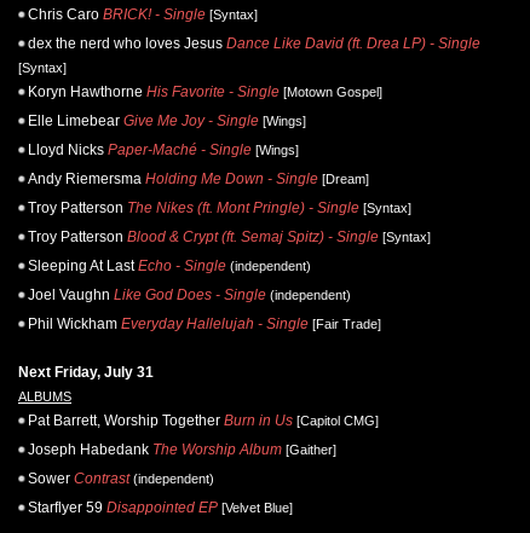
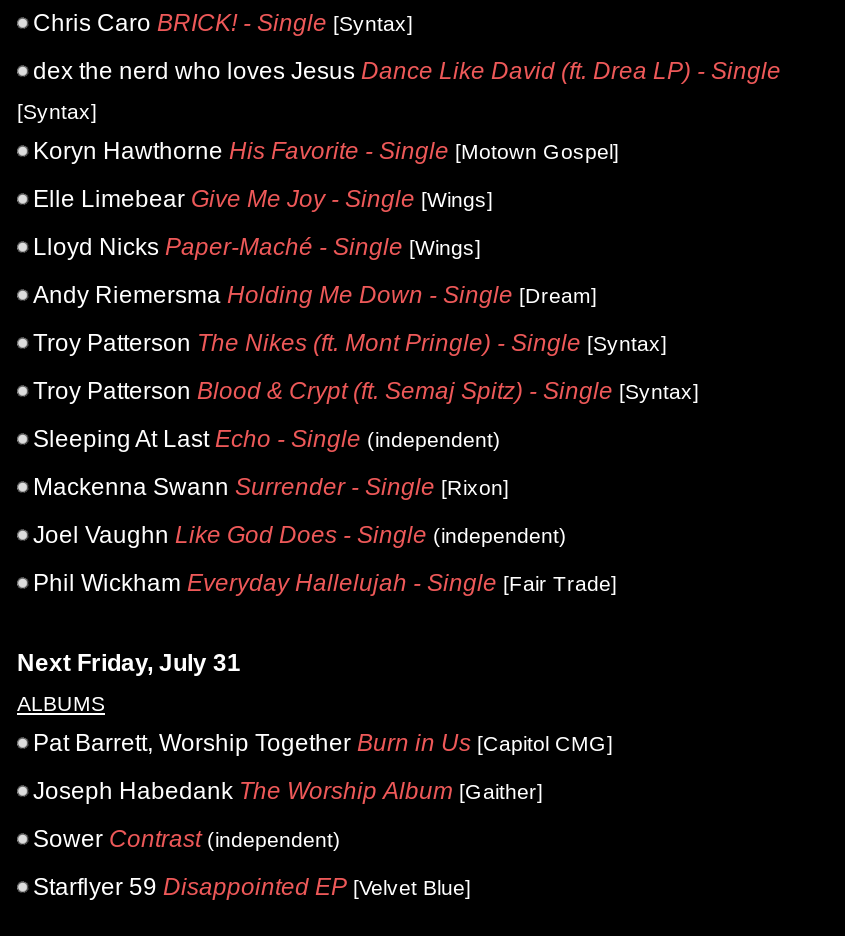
none -> [33,473,509,501] Mackenna Swann Surrender - Single [Rixon]

